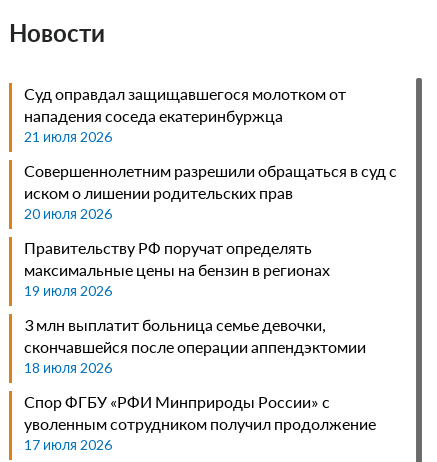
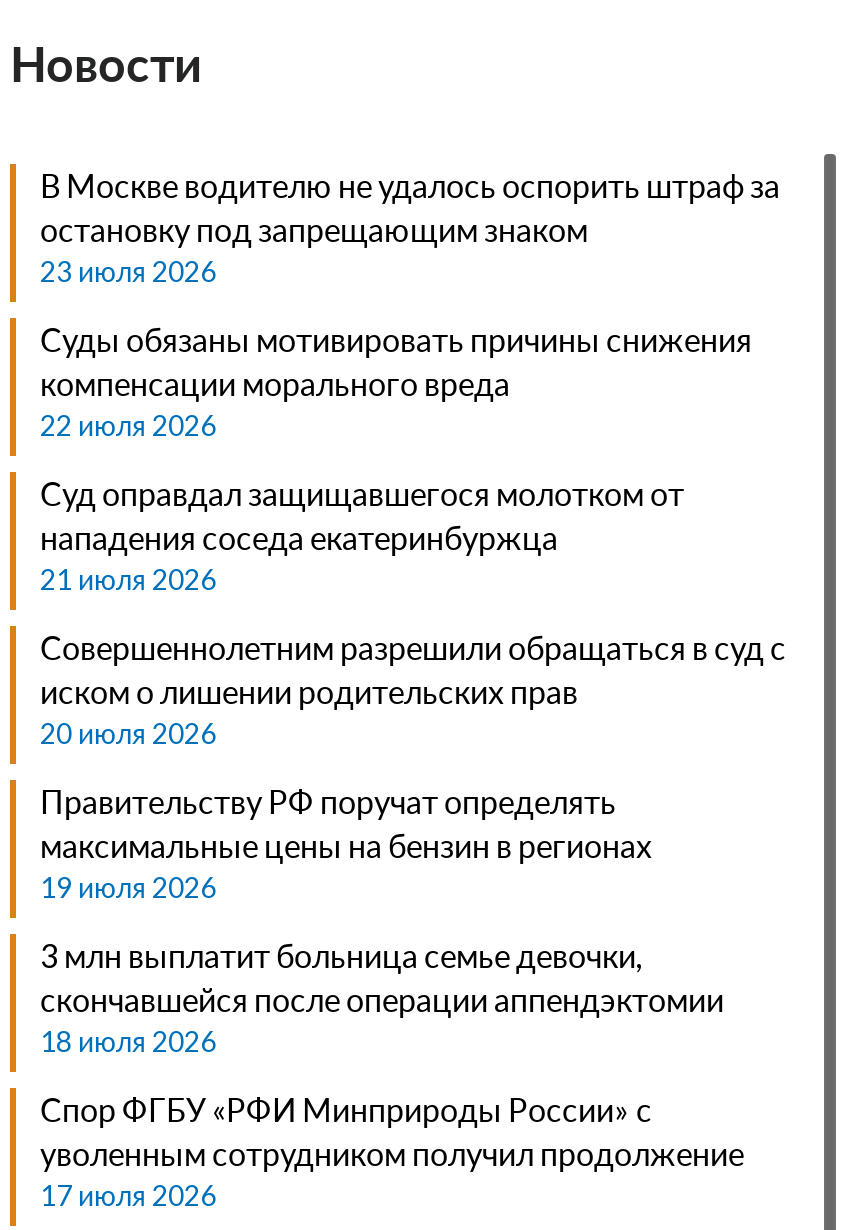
none -> [40,166,780,442] В Москве водителю не удалось оспорить штраф за | остановку под запрещающим знаком | 23 июля 2026 | Суды обязаны мотивировать причины снижения | компенсации морального вреда | 22 июля 2026

